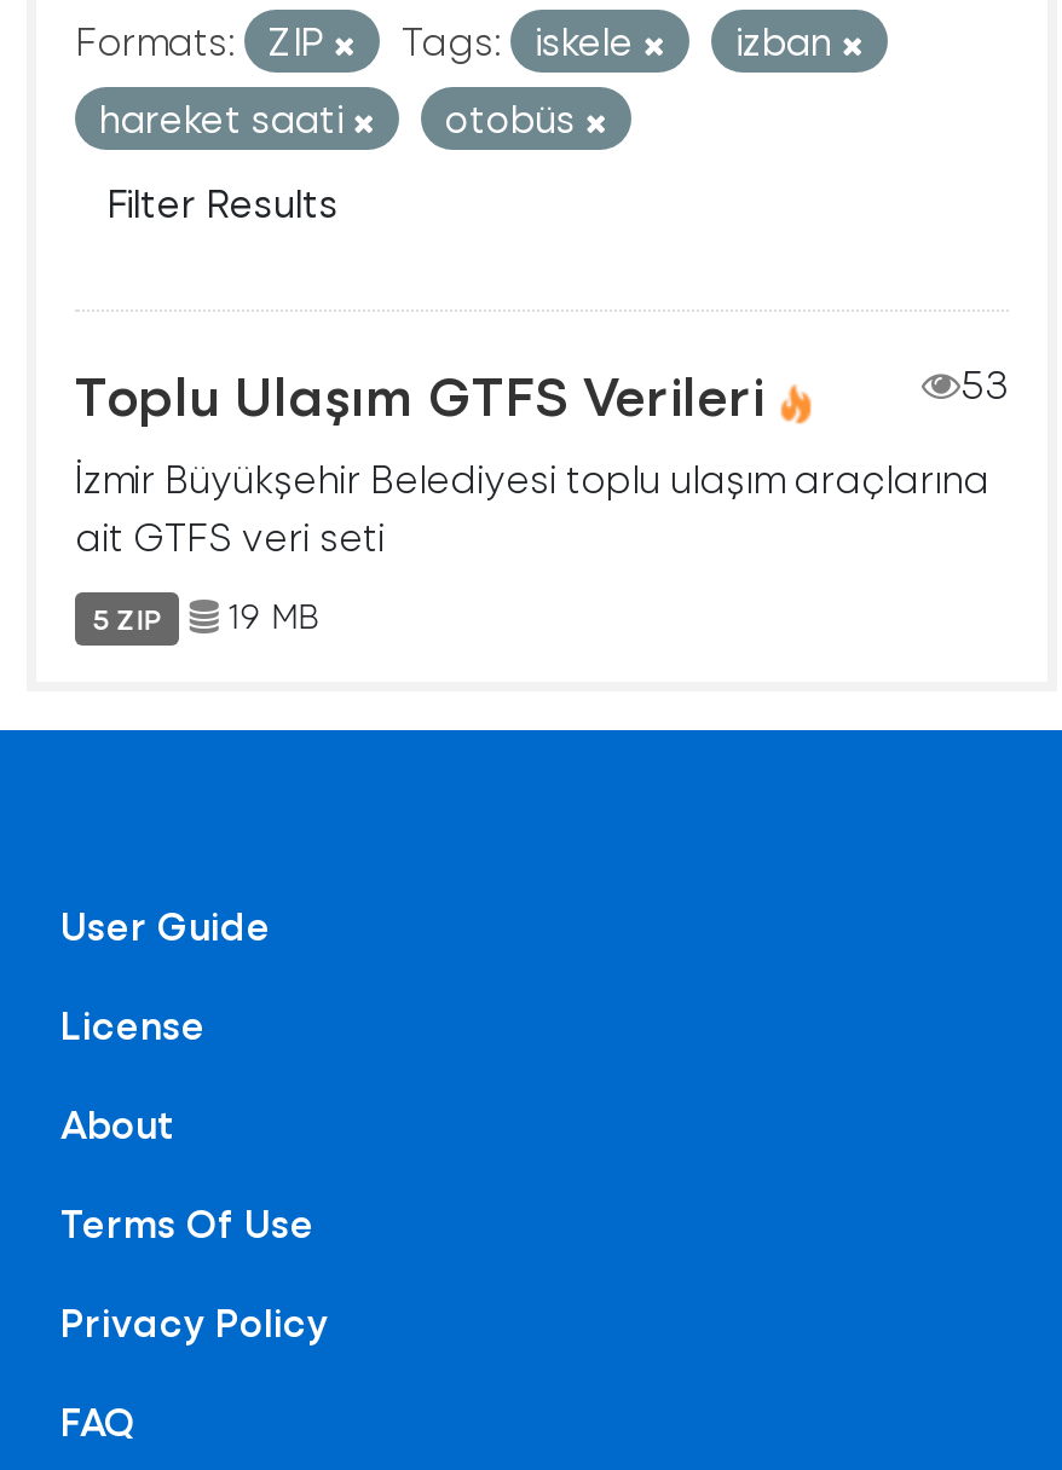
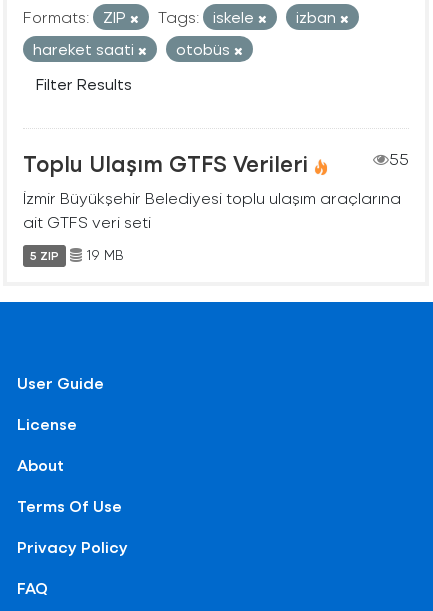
[960,359,1009,410] 53 -> [389,148,409,169] 55

